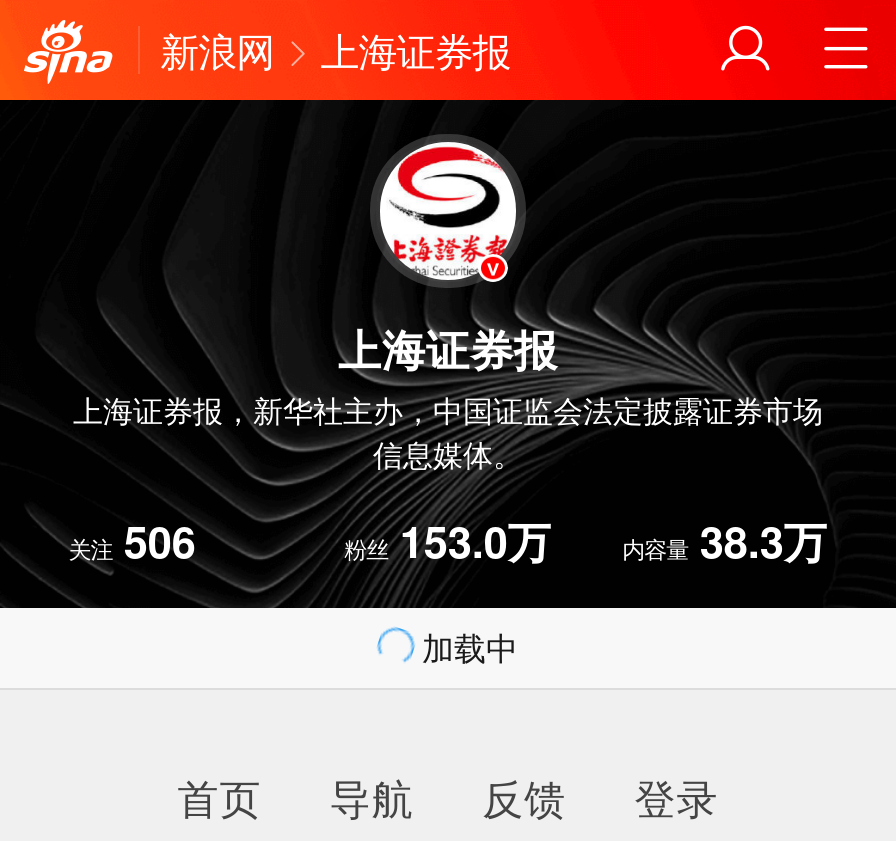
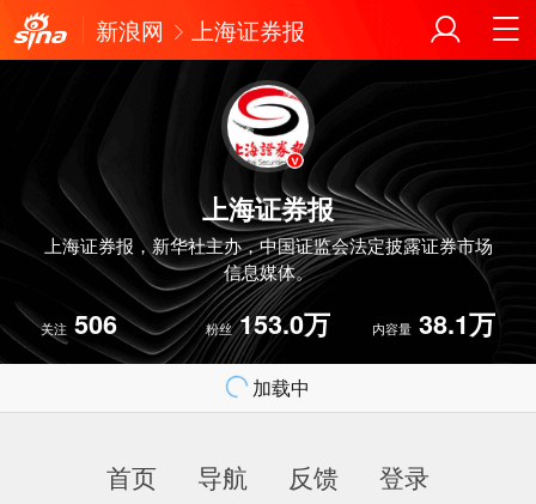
[622,510,828,572] 内容量 38.3万 -> [372,305,495,343] 内容量 38.1万

